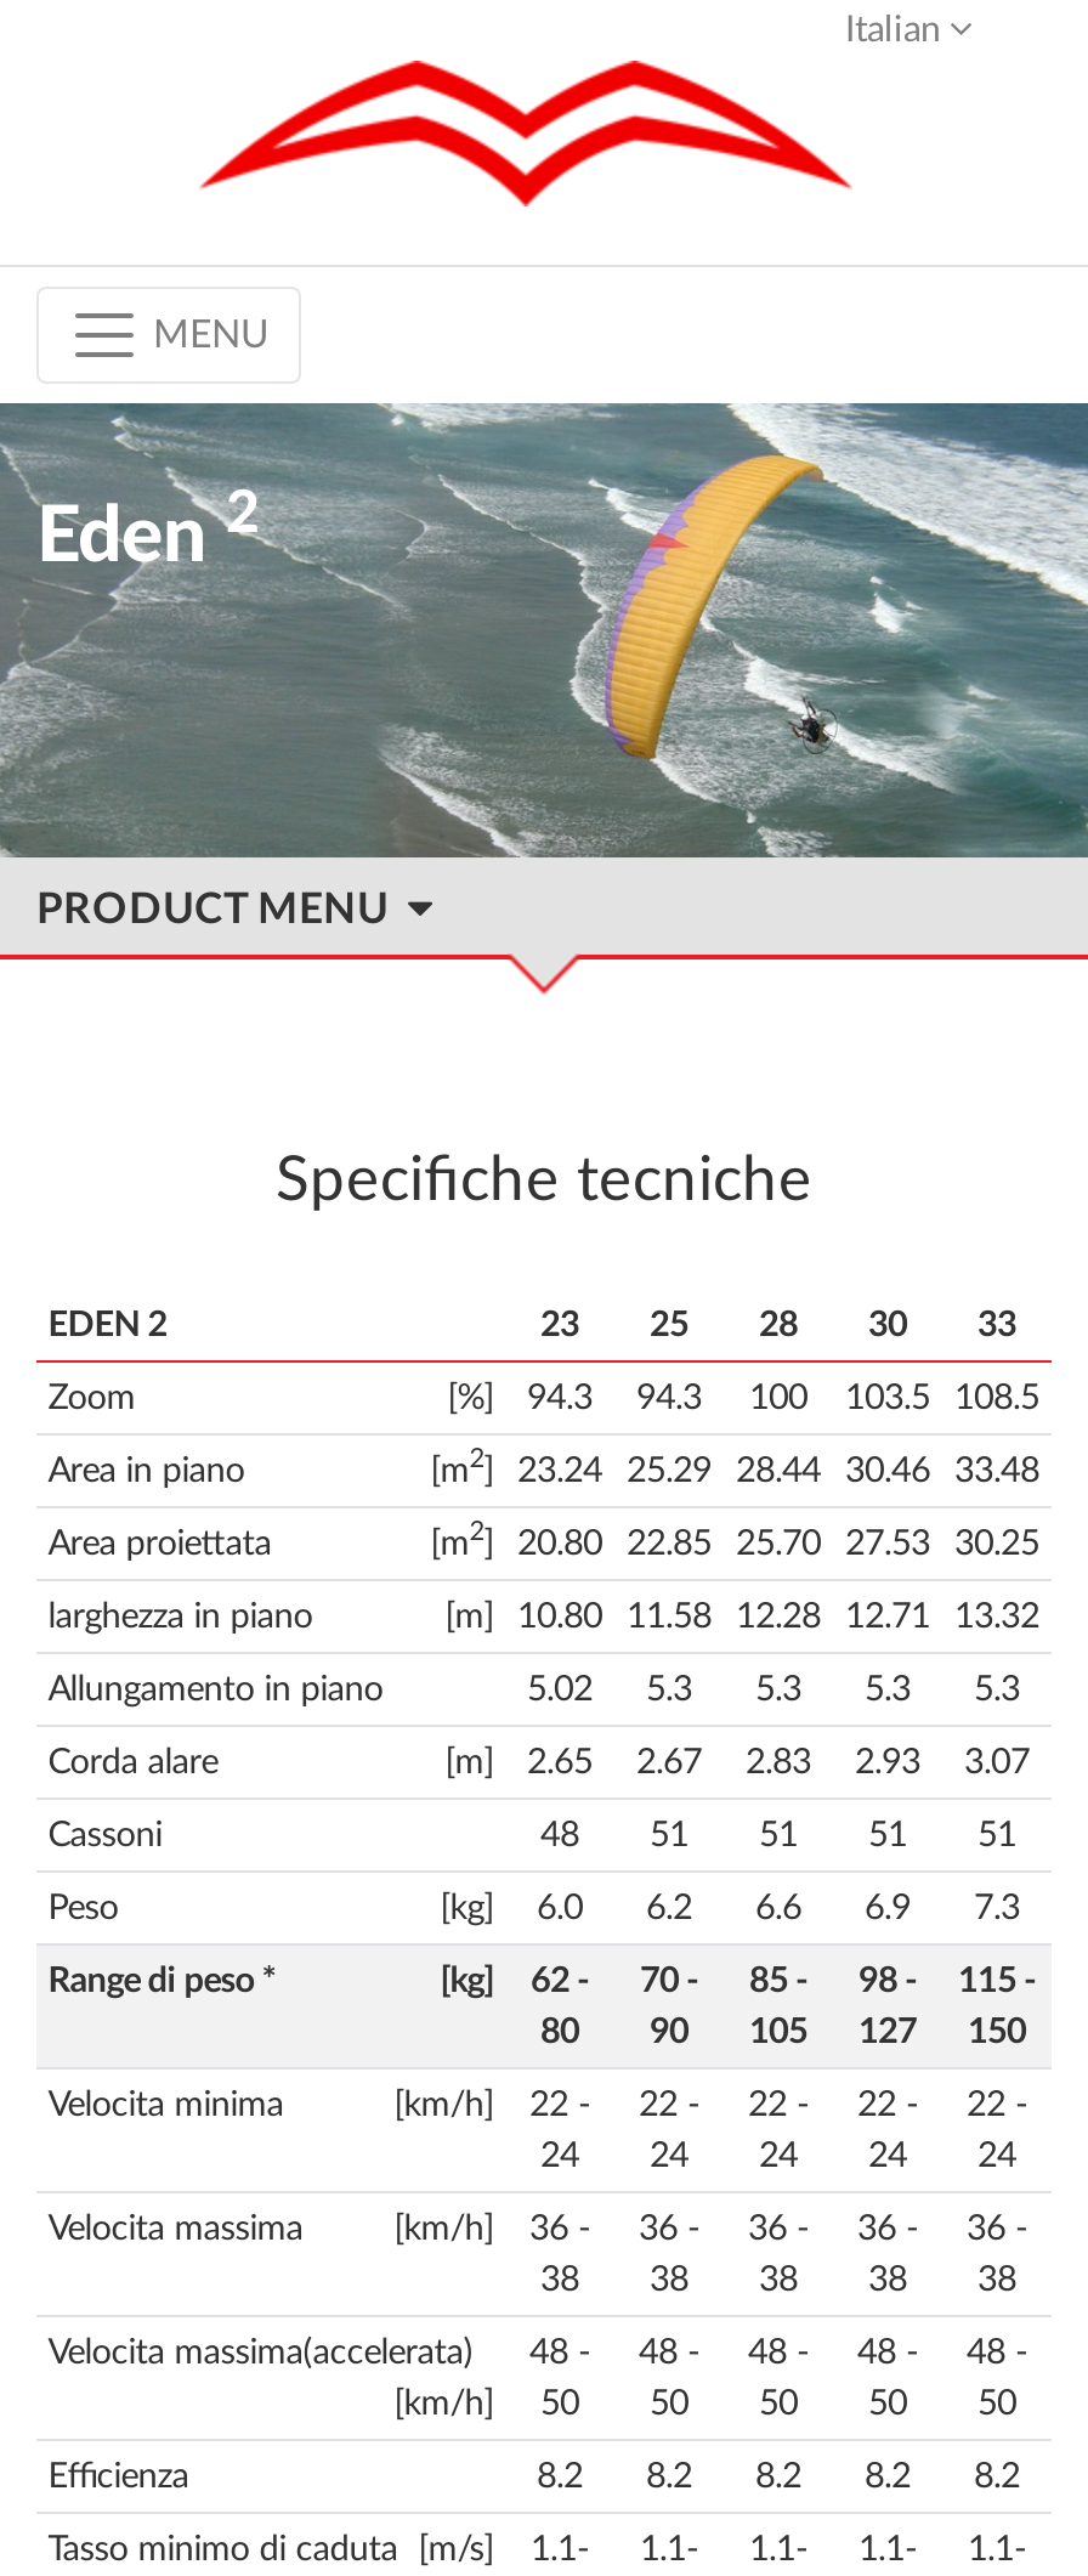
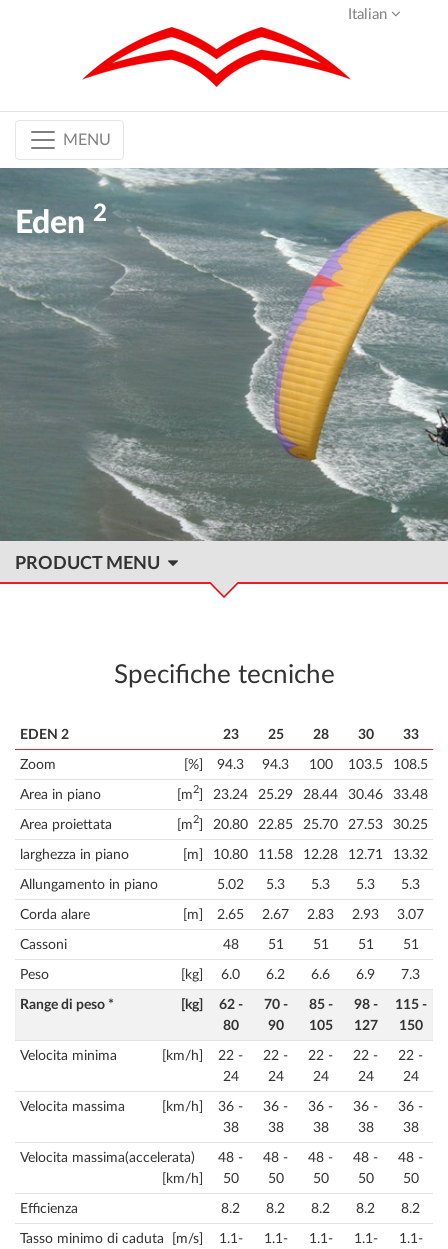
[7,401,1081,857] [image] -> [3,167,445,541] [image]

